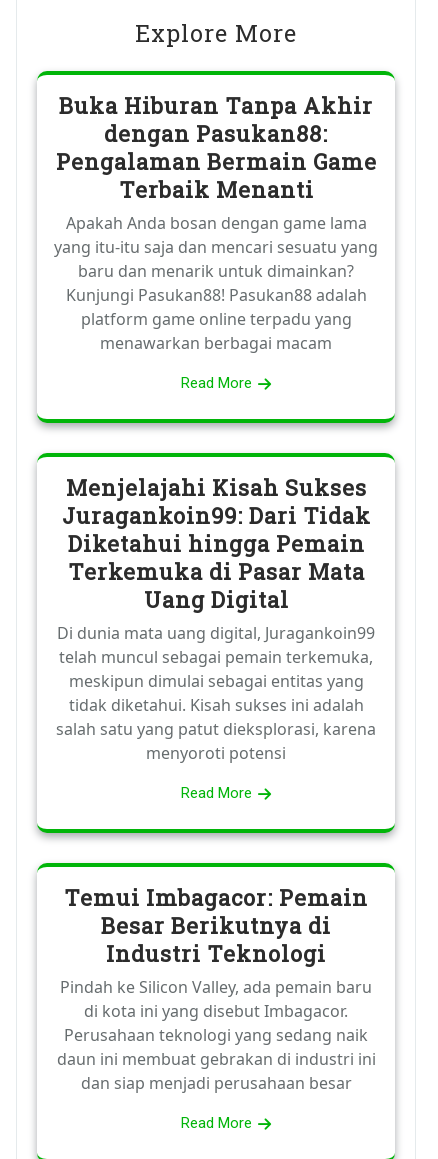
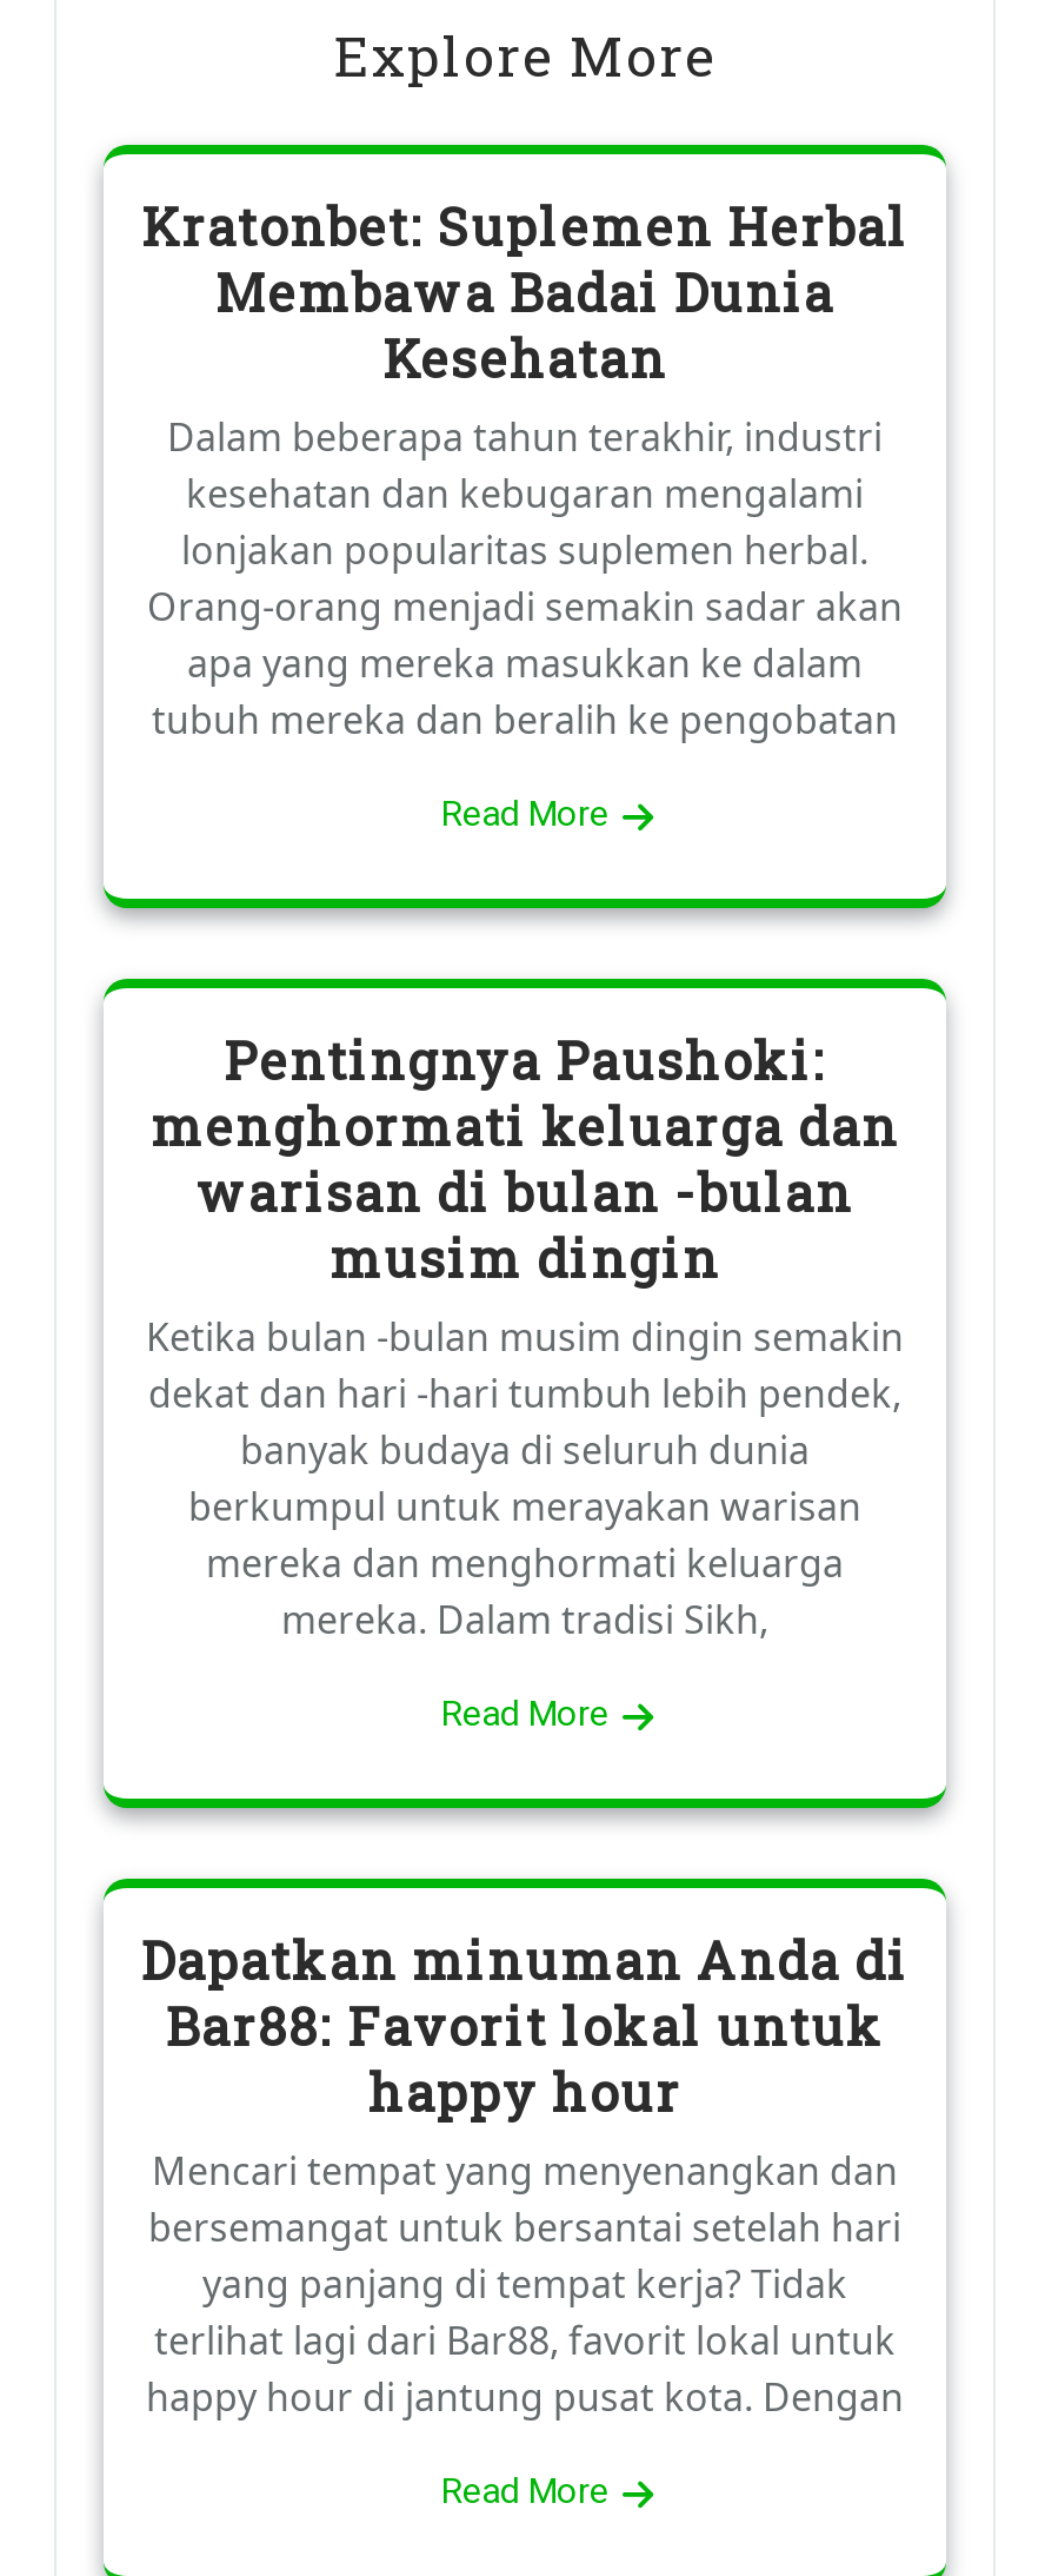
[54,91,378,354] Buka Hiburan Tanpa Akhir | dengan Pasukan88: | Pengalaman Bermain Game | Terbaik Menanti | Apakah Anda bosan dengan game lama | yang itu-itu saja dan mencari sesuatu yang | baru dan menarik untuk dimainkan? | Kunjungi Pasukan88! Pasukan88 adalah | platform game online terpadu yang | menawarkan berbagai macam -> [141,192,908,745] Kratonbet: Suplemen Herbal | Membawa Badai Dunia | Kesehatan | Dalam beberapa tahun terakhir, industri | kesehatan dan kebugaran mengalami | lonjakan popularitas suplemen herbal. | Orang-orang menjadi semakin sadar akan | apa yang mereka masukkan ke dalam | tubuh mereka dan beralih ke pengobatan
[56,473,376,764] Menjelajahi Kisah Sukses | Juragankoin99: Dari Tidak | Diketahui hingga Pemain | Terkemuka di Pasar Mata | Uang Digital | Di dunia mata uang digital, Juragankoin99 | telah muncul sebagai pemain terkemuka, | meskipun dimulai sebagai entitas yang | tidak diketahui. Kisah sukses ini adalah | salah satu yang patut dieksplorasi, karena | menyoroti potensi -> [146,1026,904,1645] Pentingnya Paushoki: | menghormati keluarga dan | warisan di bulan -bulan | musim dingin | Ketika bulan -bulan musim dingin semakin | dekat dan hari -hari tumbuh lebih pendek, | banyak budaya di seluruh dunia | berkumpul untuk merayakan warisan | mereka dan menghormati keluarga | mereka. Dalam tradisi Sikh,
[56,883,375,1094] Temui Imbagacor: Pemain | Besar Berikutnya di | Industri Teknologi | Pindah ke Silicon Valley, ada pemain baru | di kota ini yang disebut Imbagacor. | Perusahaan teknologi yang sedang naik | daun ini membuat gebrakan di industri ini | dan siap menjadi perusahaan besar -> [141,1926,908,2423] Dapatkan minuman Anda di | Bar88: Favorit lokal untuk | happy hour | Mencari tempat yang menyenangkan dan | bersemangat untuk bersantai setelah hari | yang panjang di tempat kerja? Tidak | terlihat lagi dari Bar88, favorit lokal untuk | happy hour di jantung pusat kota. Dengan

